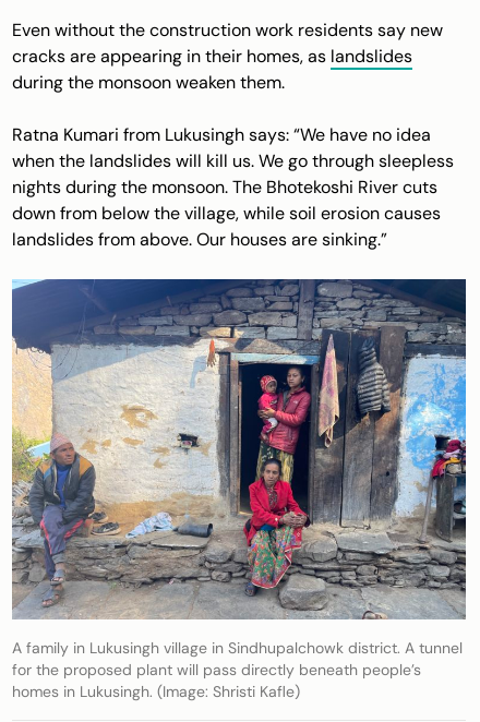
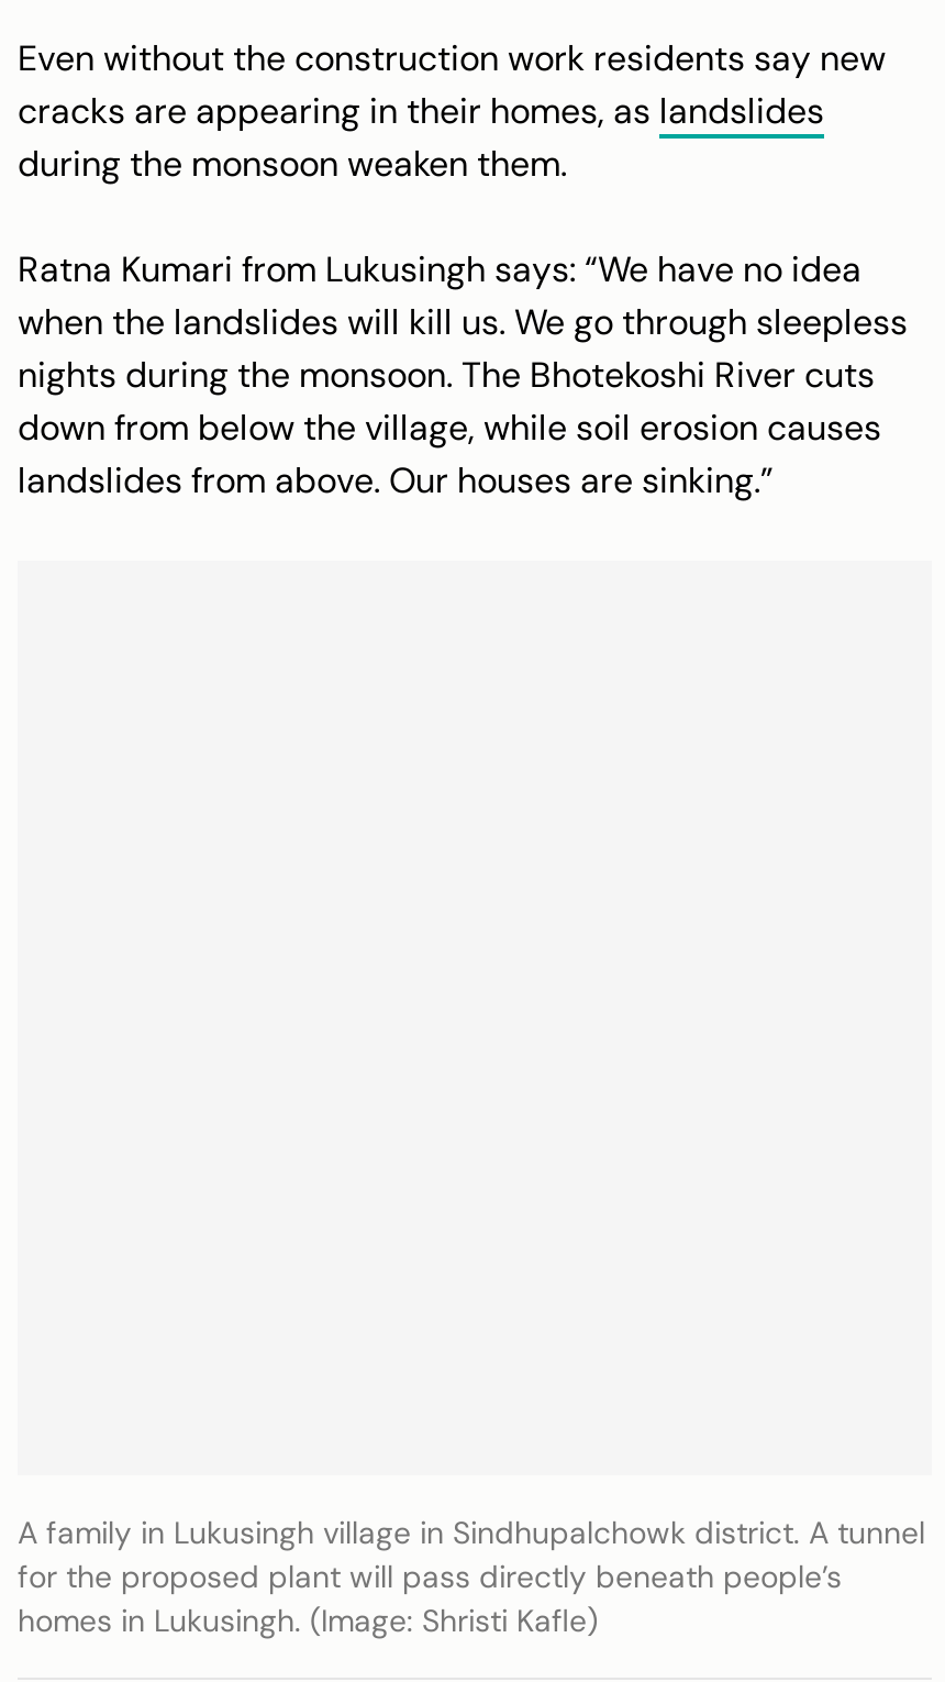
[11,278,467,621] [image] -> none

